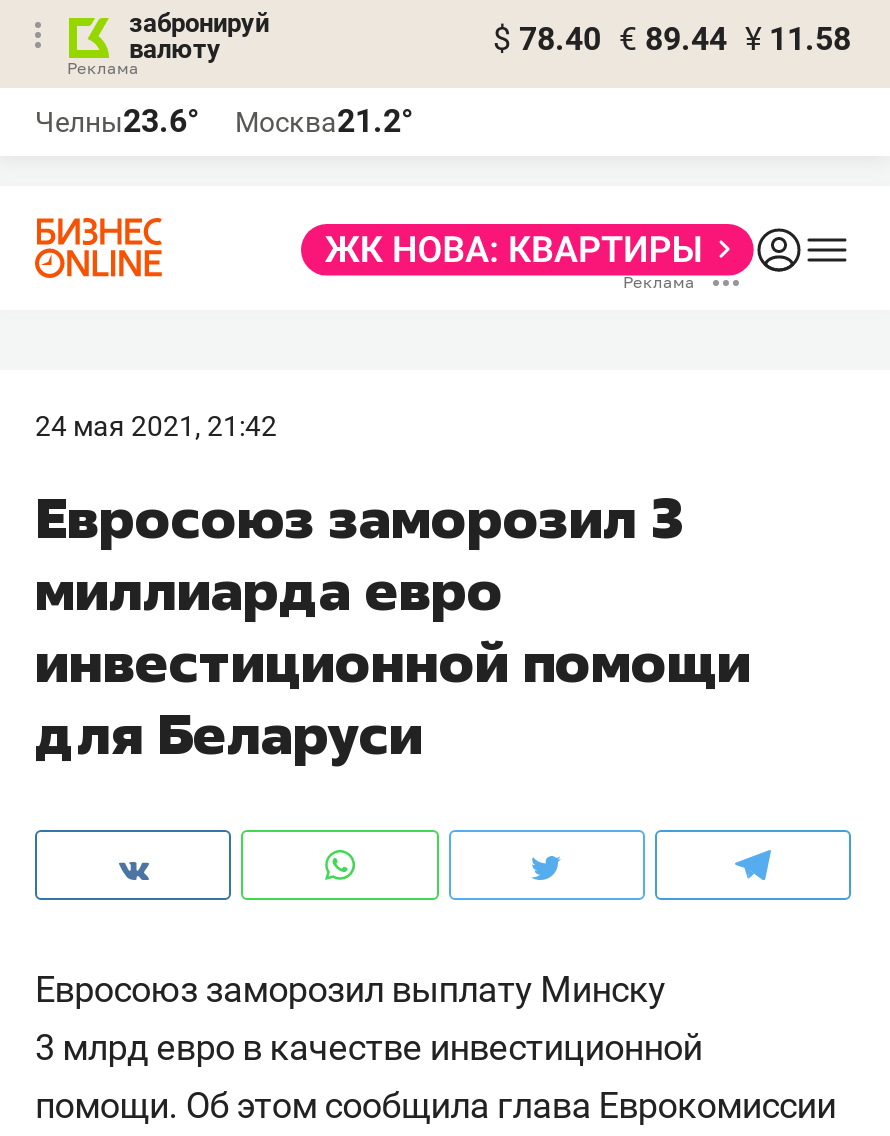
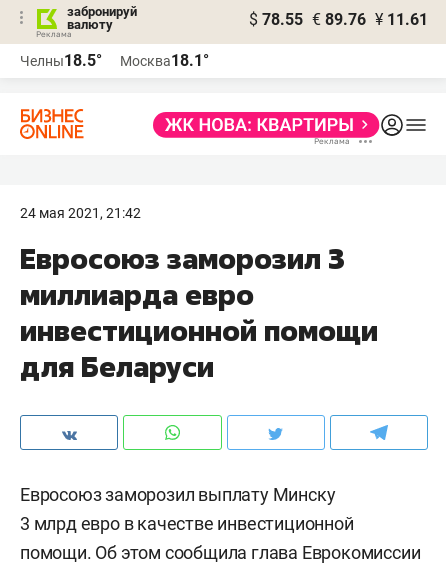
[493,20,851,58] $ 78.40 € 89.44 ¥ 11.58 -> [249,10,428,29] $ 78.55 € 89.76 ¥ 11.61
[35,102,199,140] Челны23.6° -> [20,51,102,70] Челны18.5°
[235,102,413,140] Москва21.2° -> [120,51,209,70] Москва18.1°

